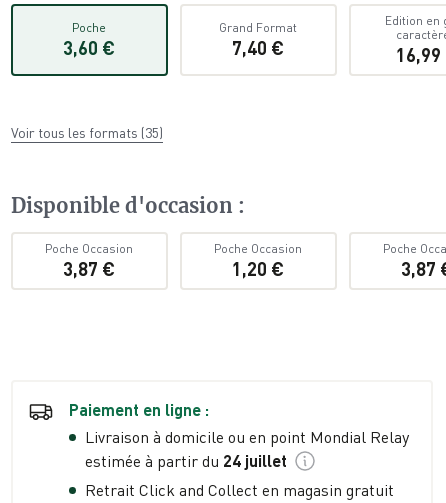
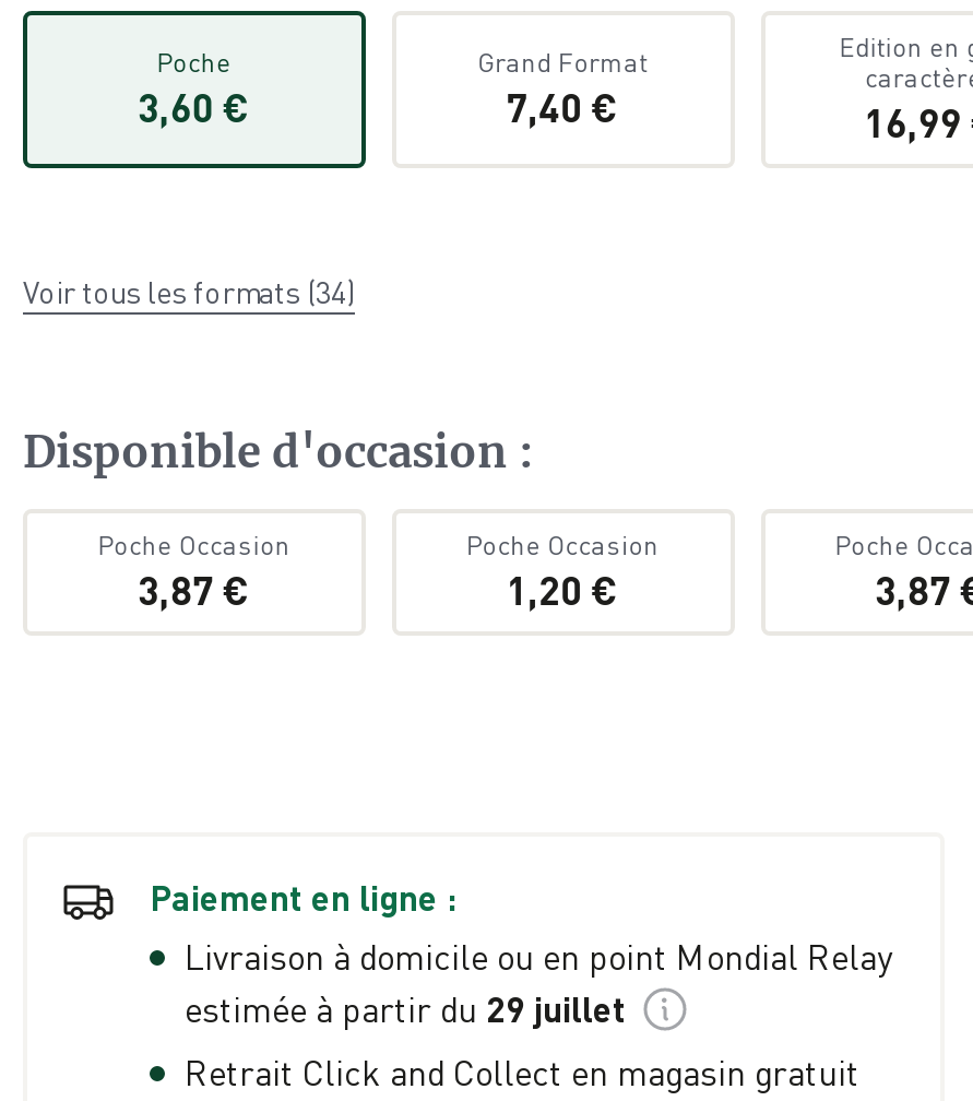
[11,124,163,141] Voir tous les formats (35) -> [23,274,355,311] Voir tous les formats (34)
[85,451,287,471] estimée à partir du 24 juillet -> [185,988,626,1032] estimée à partir du 29 juillet

